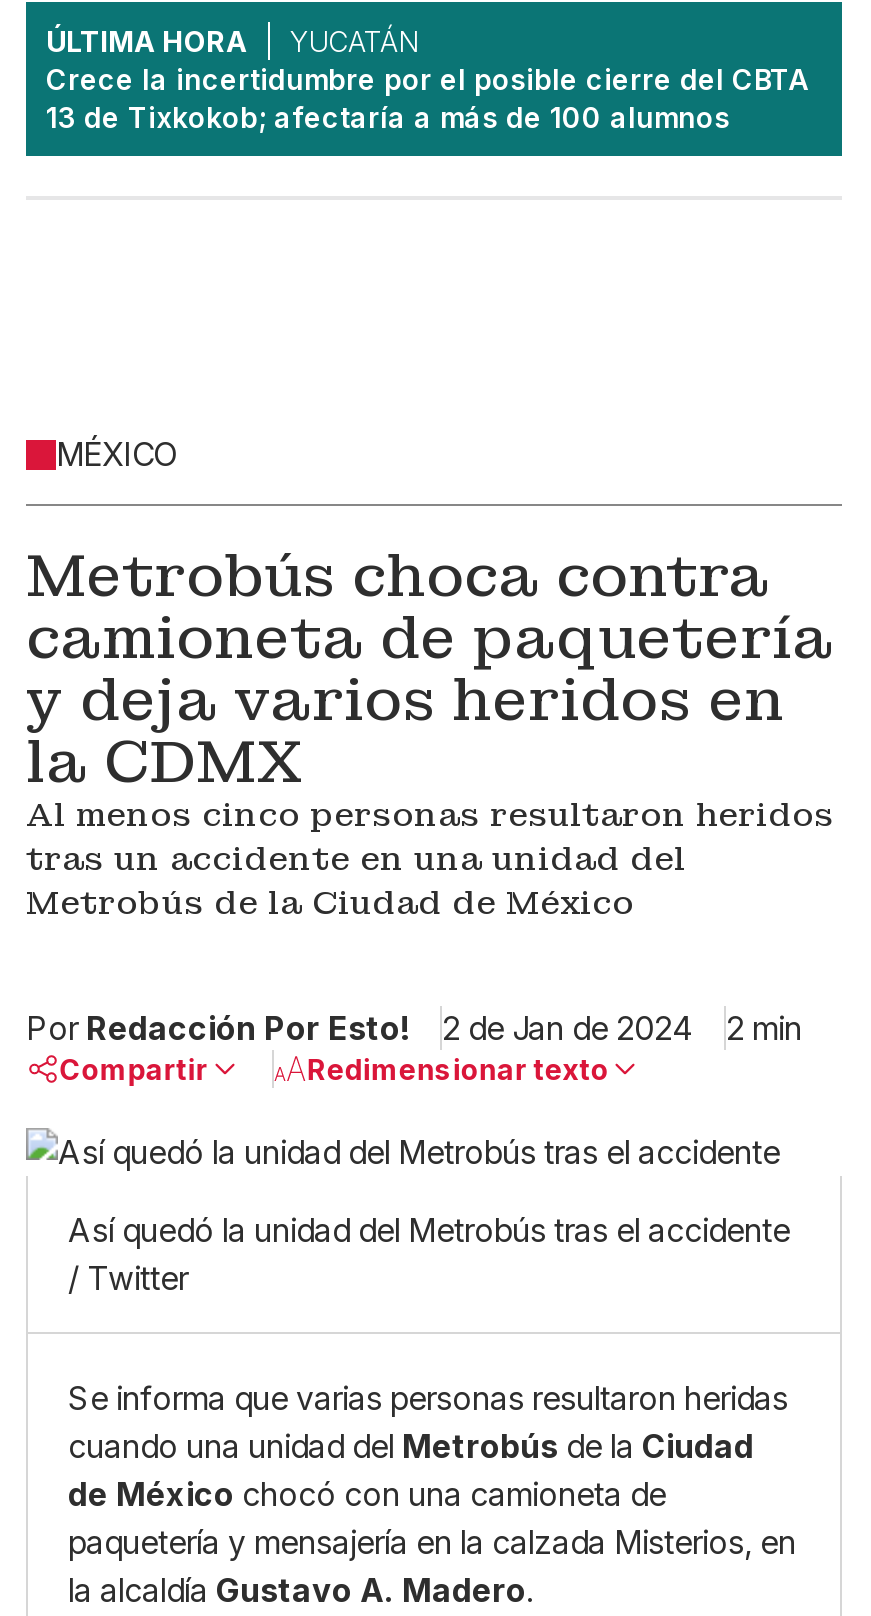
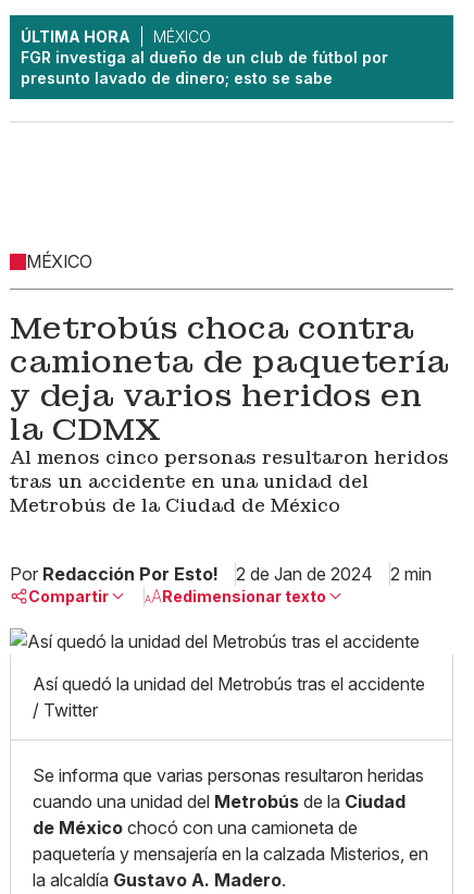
[46,24,806,134] YUCATÁN | Crece la incertidumbre por el posible cierre del CBTA | 13 de Tixkokob; afectaría a más de 100 alumnos -> [21,27,388,87] MÉXICO | FGR investiga al dueño de un club de fútbol por | presunto lavado de dinero; esto se sabe

